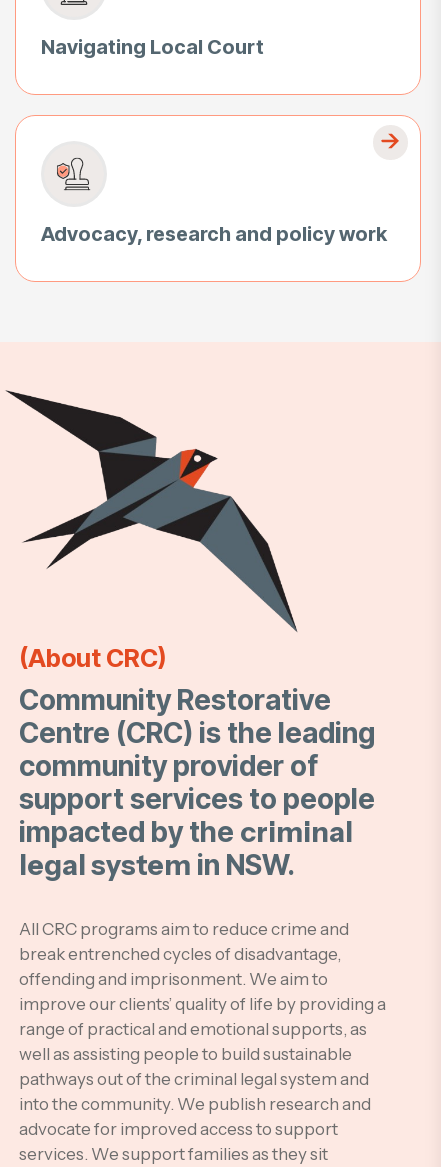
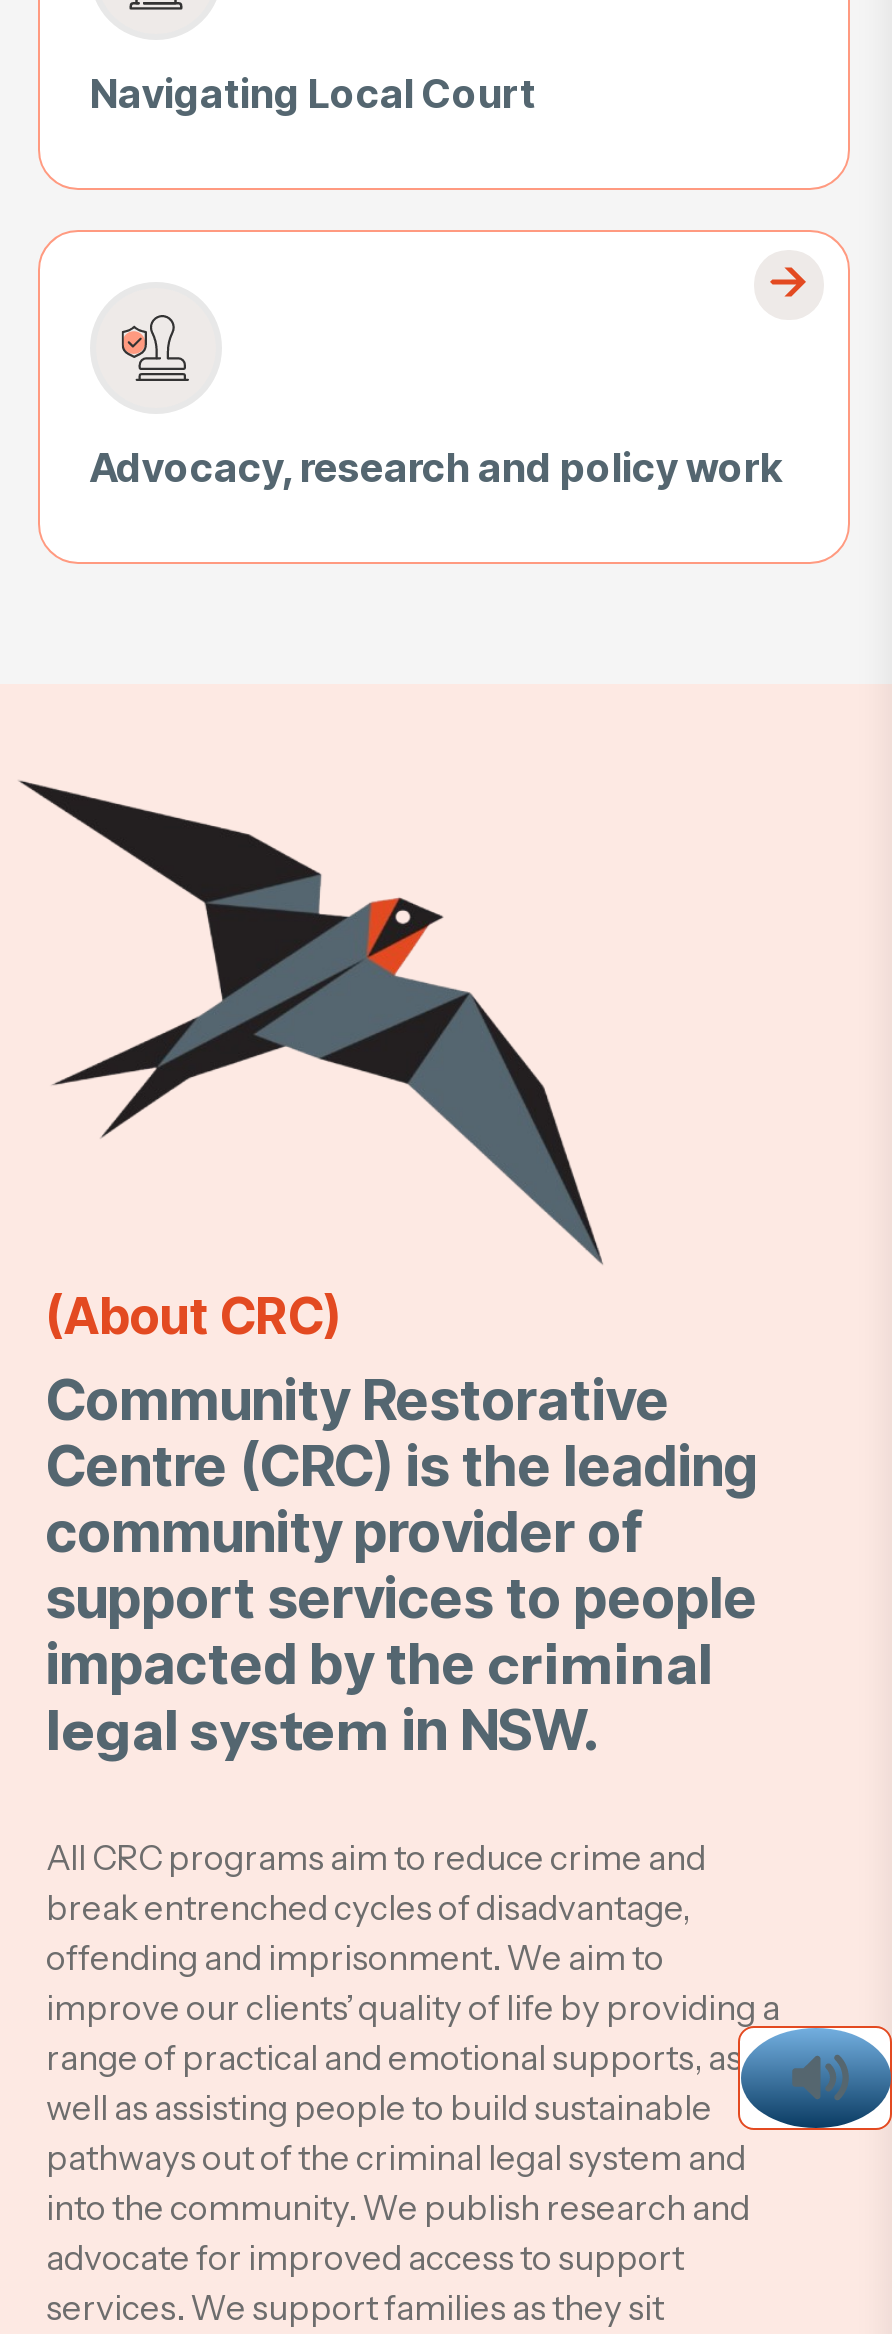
none -> [736,2024,886,2132] [image]

